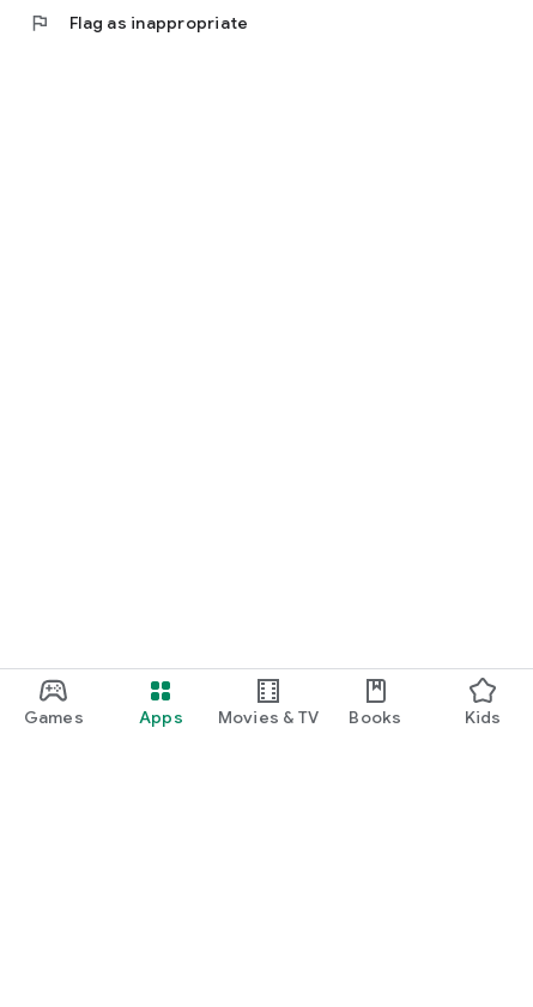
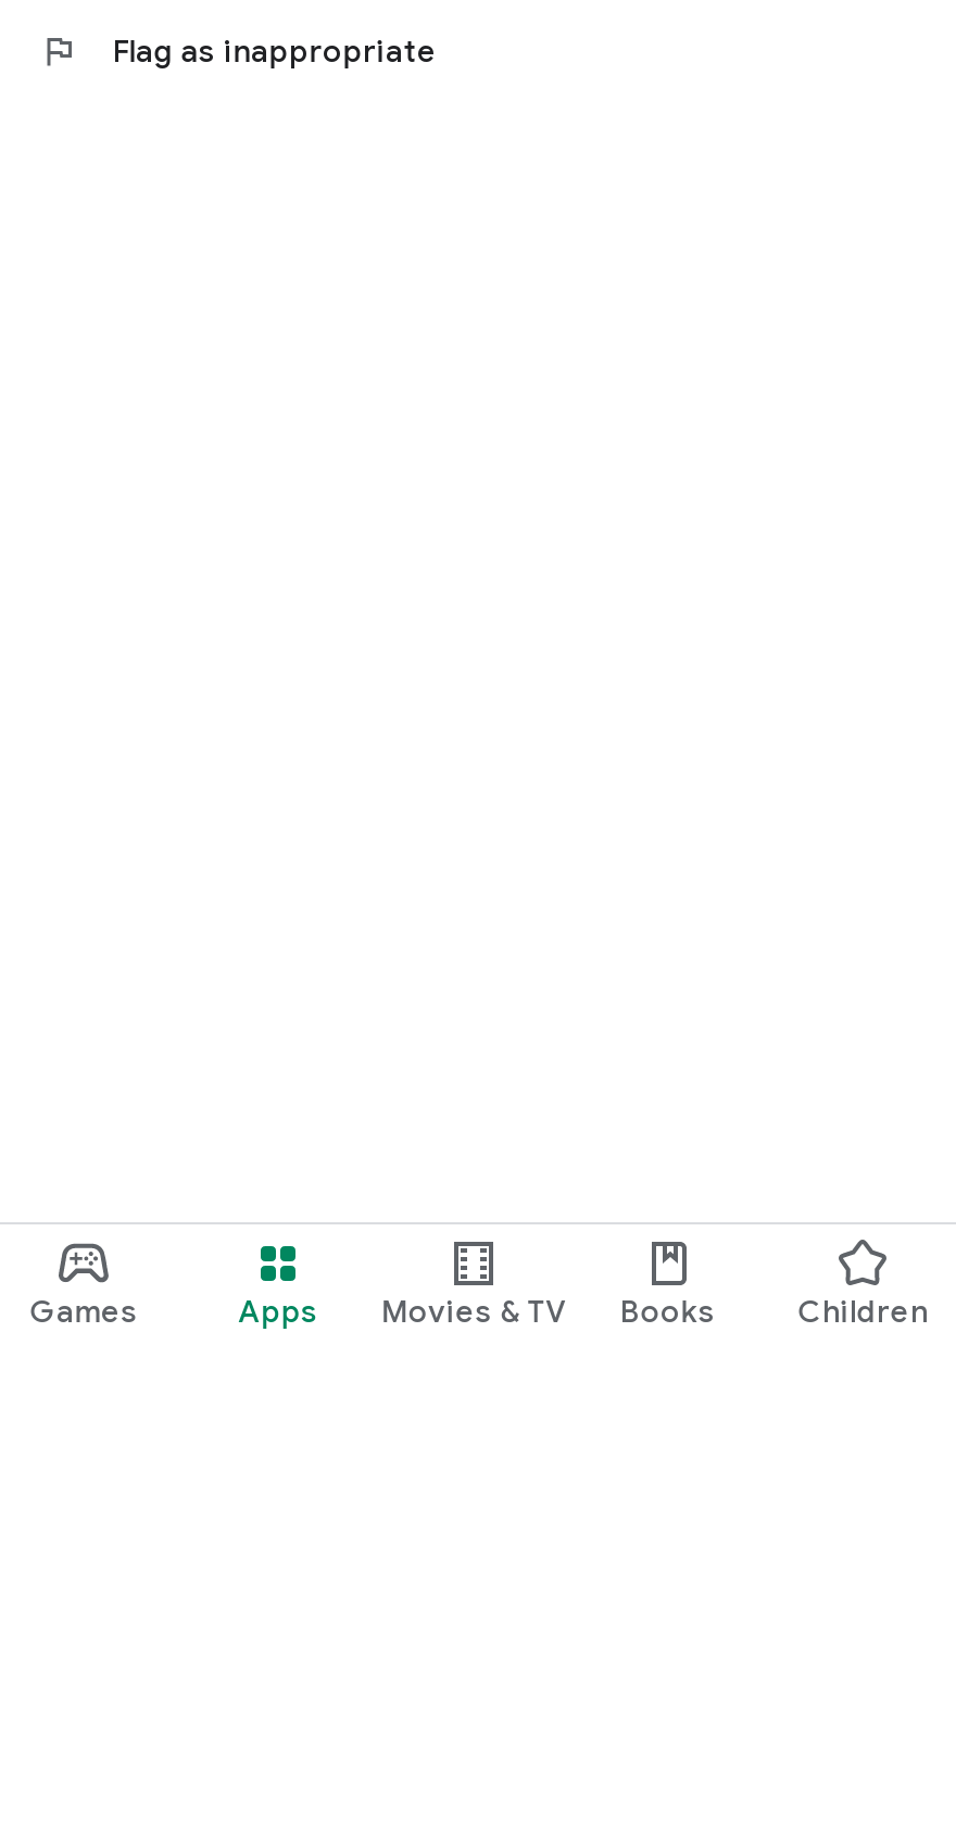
[464,706,501,727] Kids -> [798,1291,928,1330] Children

